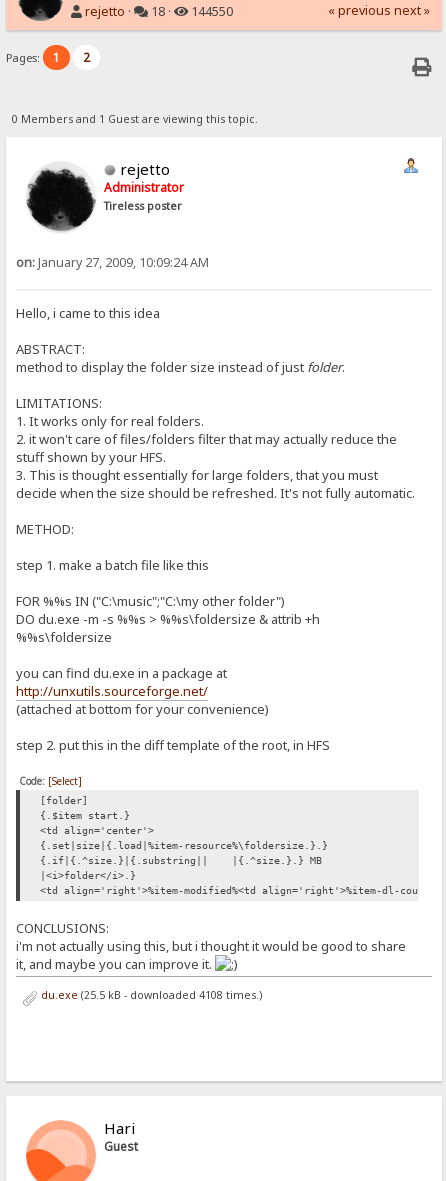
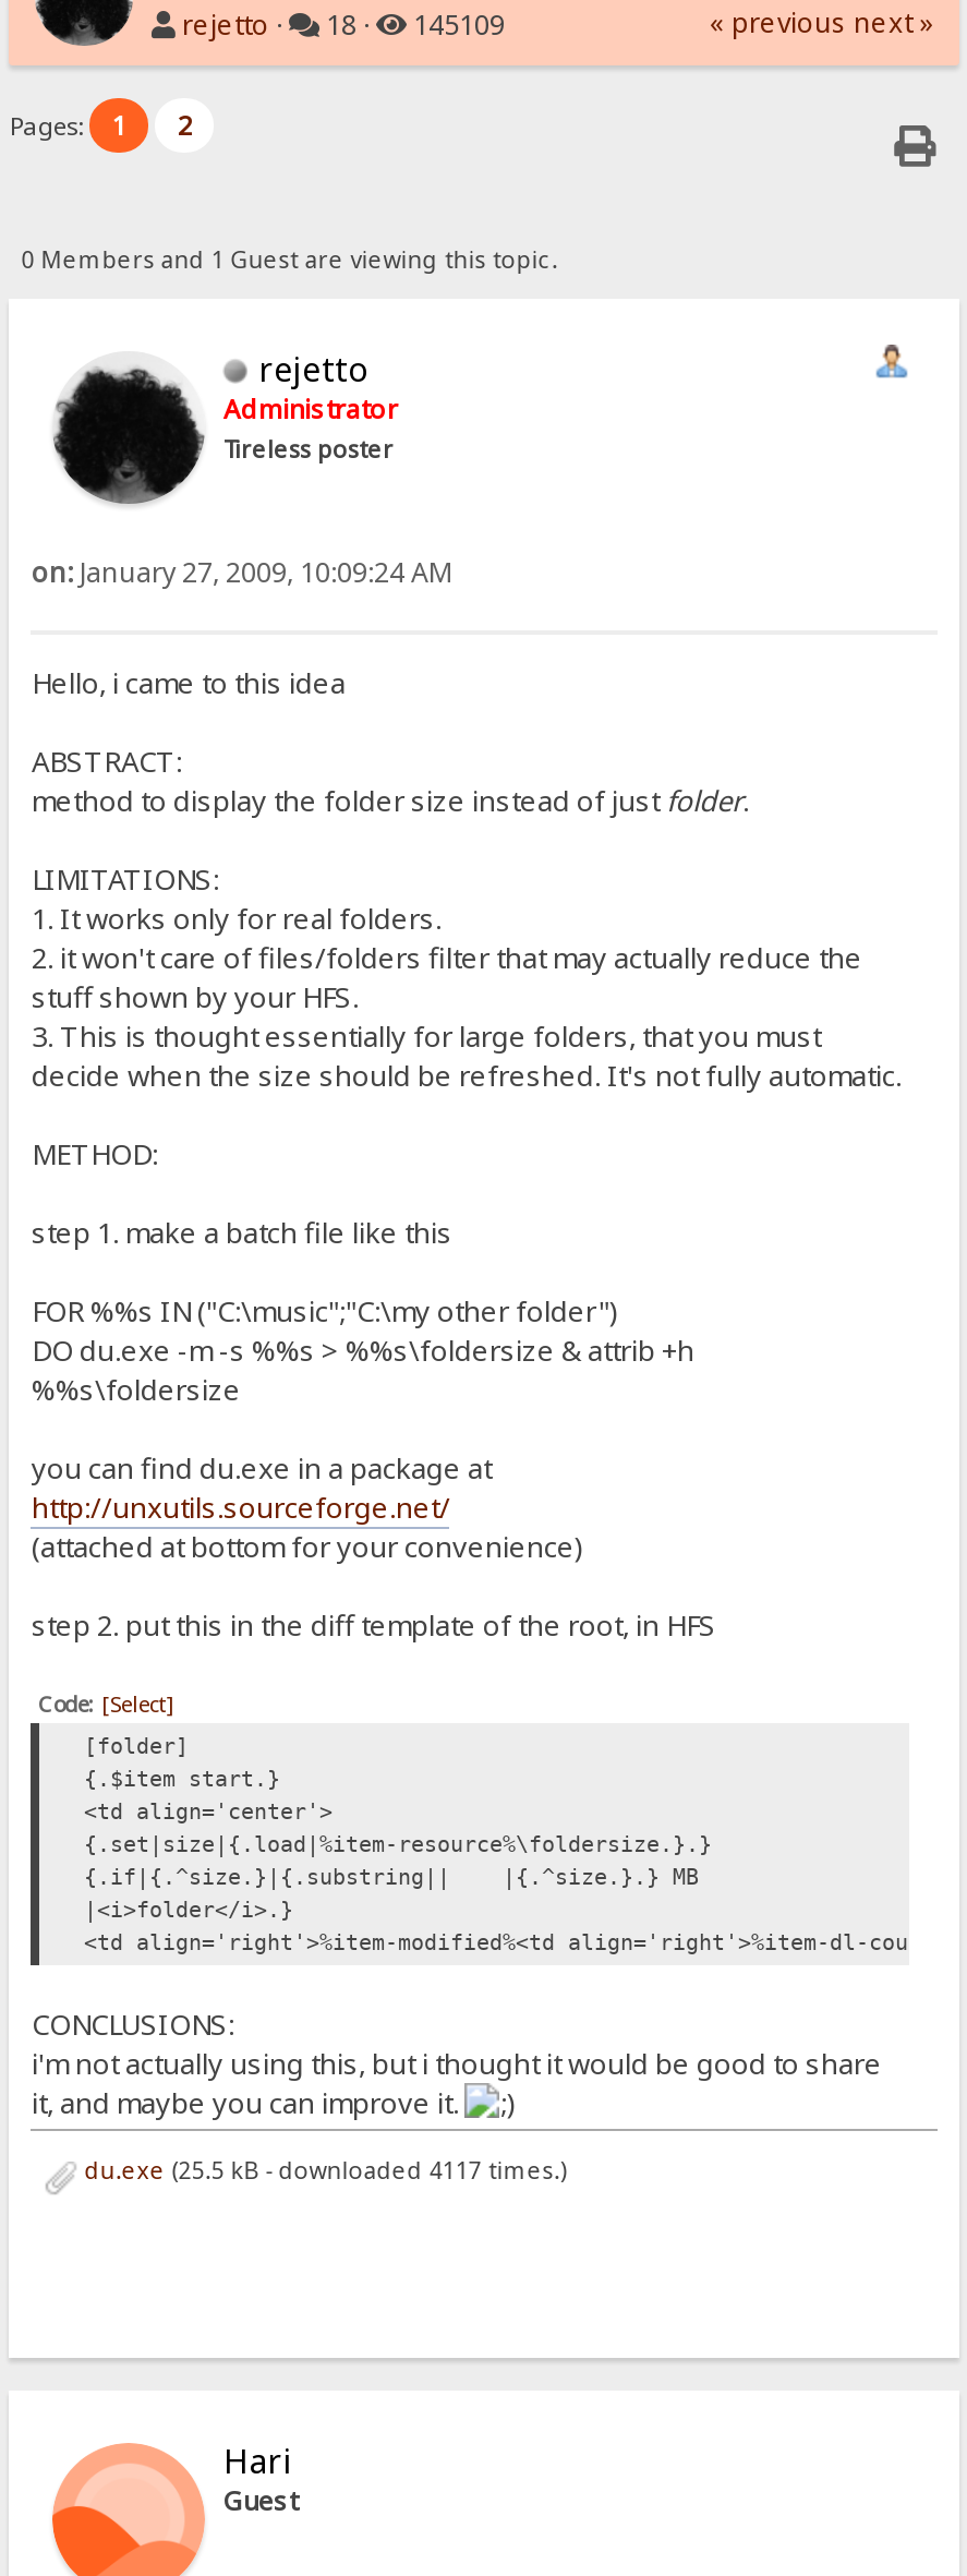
[85,3,233,20] rejetto · 18 · 144550 -> [182,6,505,43] rejetto · 18 · 145109
[38,988,262,1002] du.exe (25.5 kB - downloaded 4108 times.) -> [78,2155,566,2186] du.exe (25.5 kB - downloaded 4117 times.)

